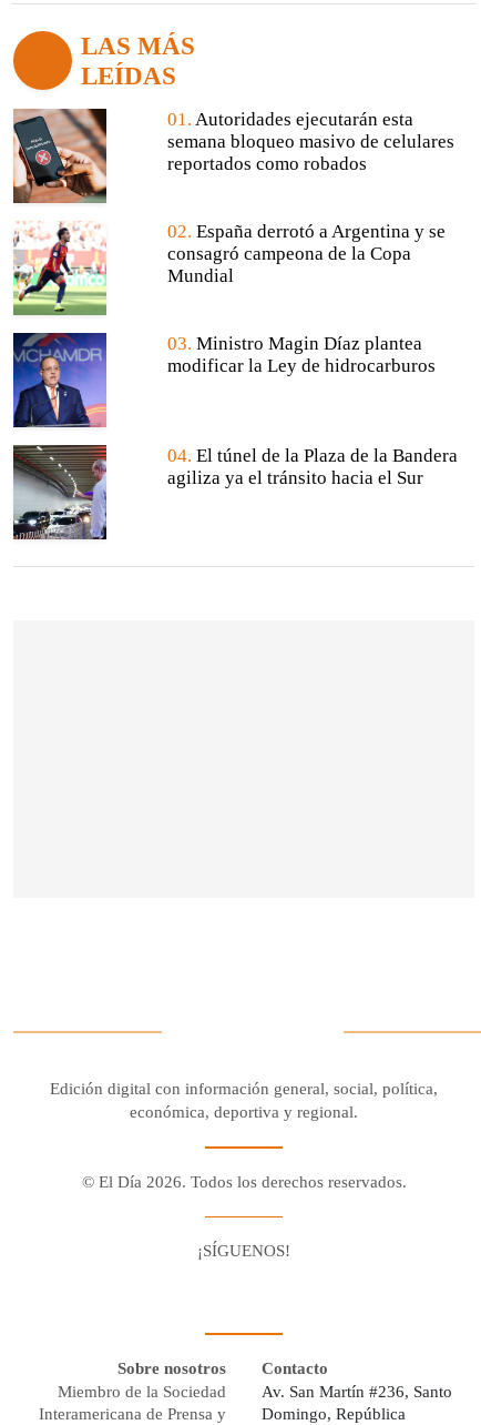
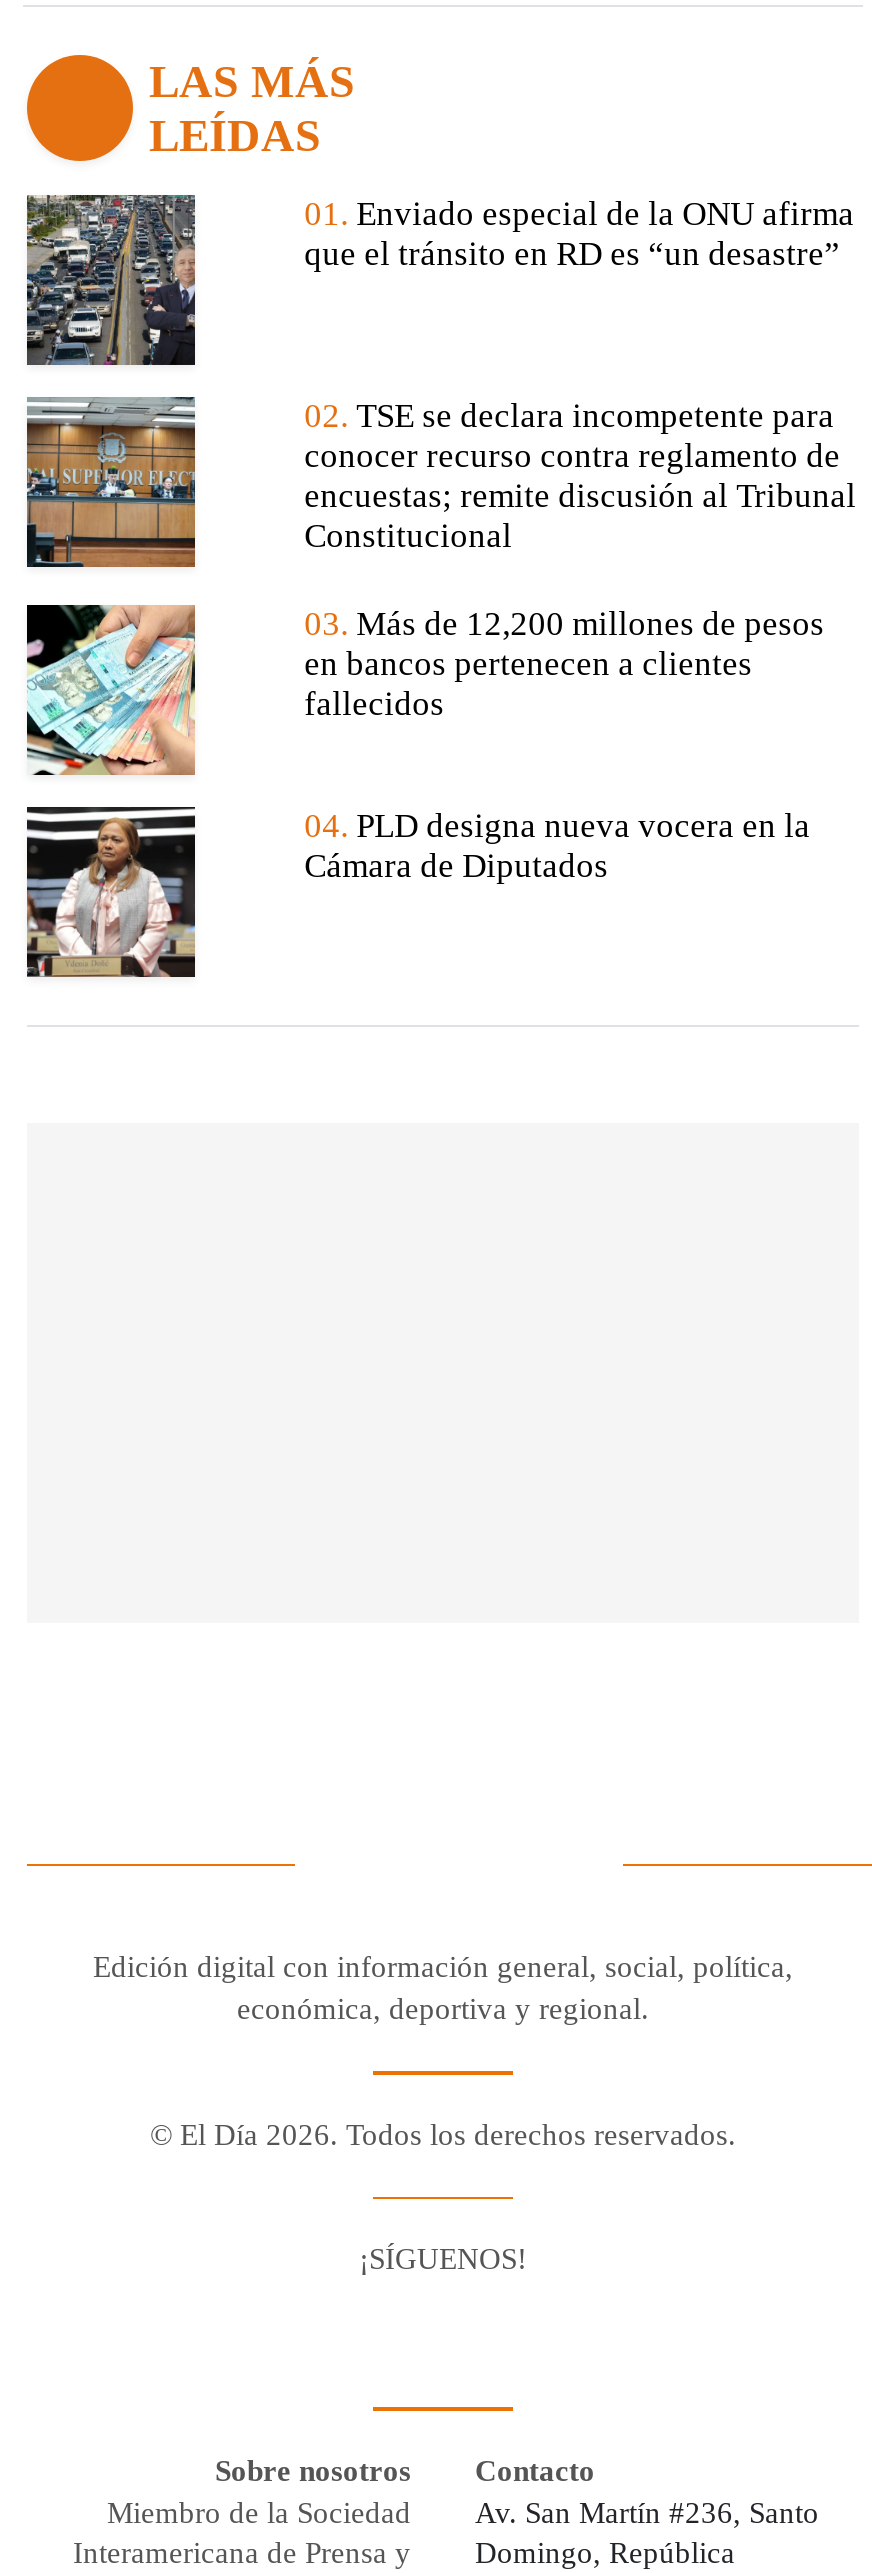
[12,108,108,204] [image] -> [25,193,197,367] [image]
[167,109,454,175] 01. Autoridades ejecutarán esta | semana bloqueo masivo de celulares | reportados como robados -> [304,196,854,274] 01. Enviado especial de la ONU afirma | que el tránsito en RD es “un desastre”
[12,221,108,316] [image] -> [25,395,197,569] [image]
[167,221,445,287] 02. España derrotó a Argentina y se | consagró campeona de la Copa | Mundial -> [304,398,856,556] 02. TSE se declara incompetente para | conocer recurso contra reglamento de | encuestas; remite discusión al Tribunal | Constitucional
[12,332,108,428] [image] -> [25,603,197,777] [image]
[167,333,435,377] 03. Ministro Magin Díaz plantea | modificar la Ley de hidrocarburos -> [304,606,824,724] 03. Más de 12,200 millones de pesos | en bancos pertenecen a clientes | fallecidos
[12,445,108,539] [image] -> [27,807,197,979] [image]
[167,445,457,489] 04. El túnel de la Plaza de la Bandera | agiliza ya el tránsito hacia el Sur -> [304,808,810,886] 04. PLD designa nueva vocera en la | Cámara de Diputados

